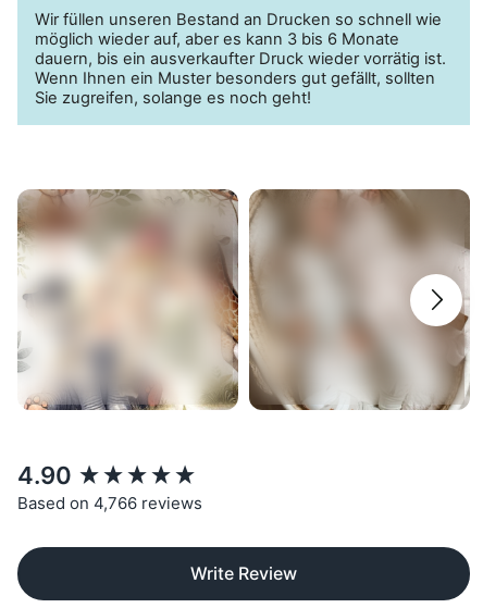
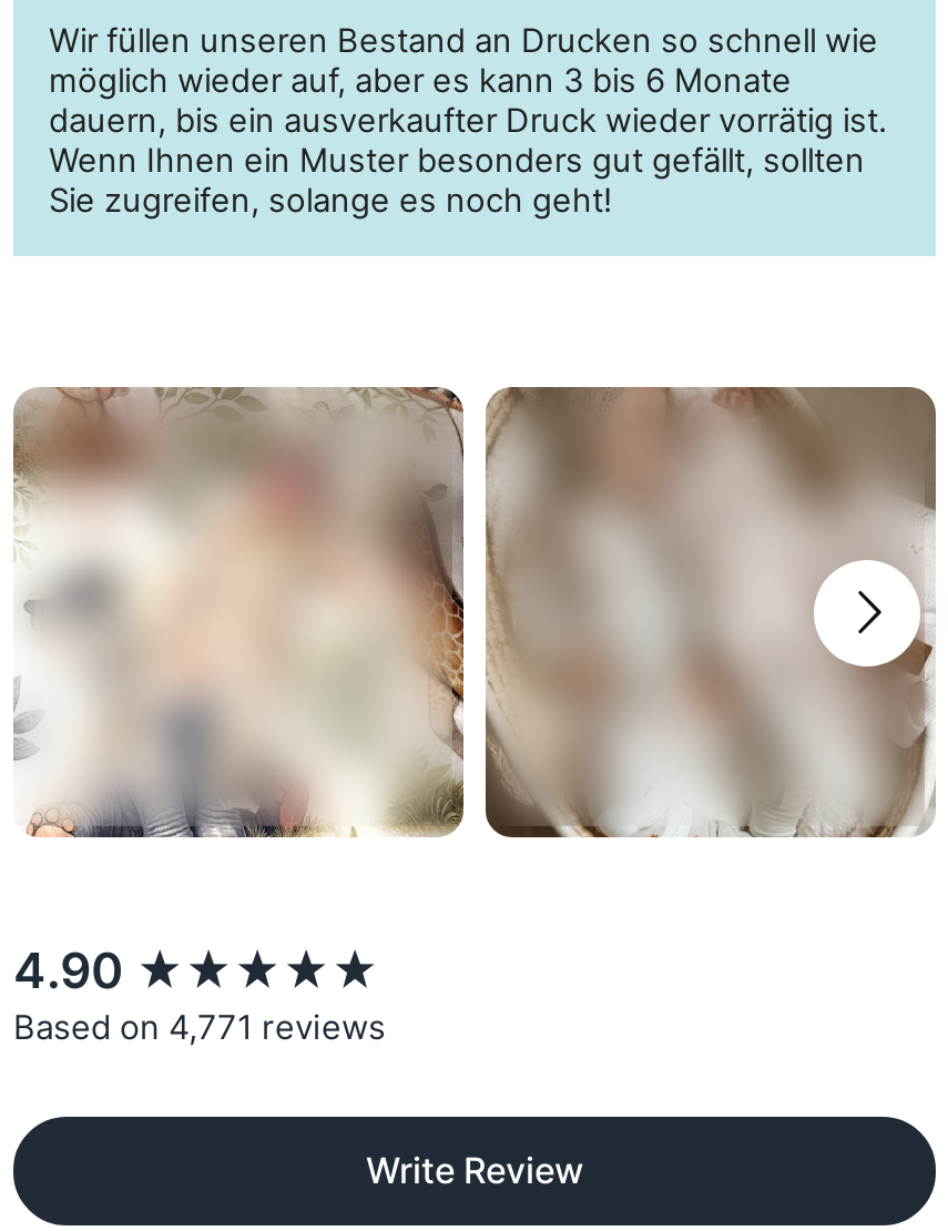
[17,493,202,513] Based on 4,766 reviews -> [13,1006,386,1048] Based on 4,771 reviews

